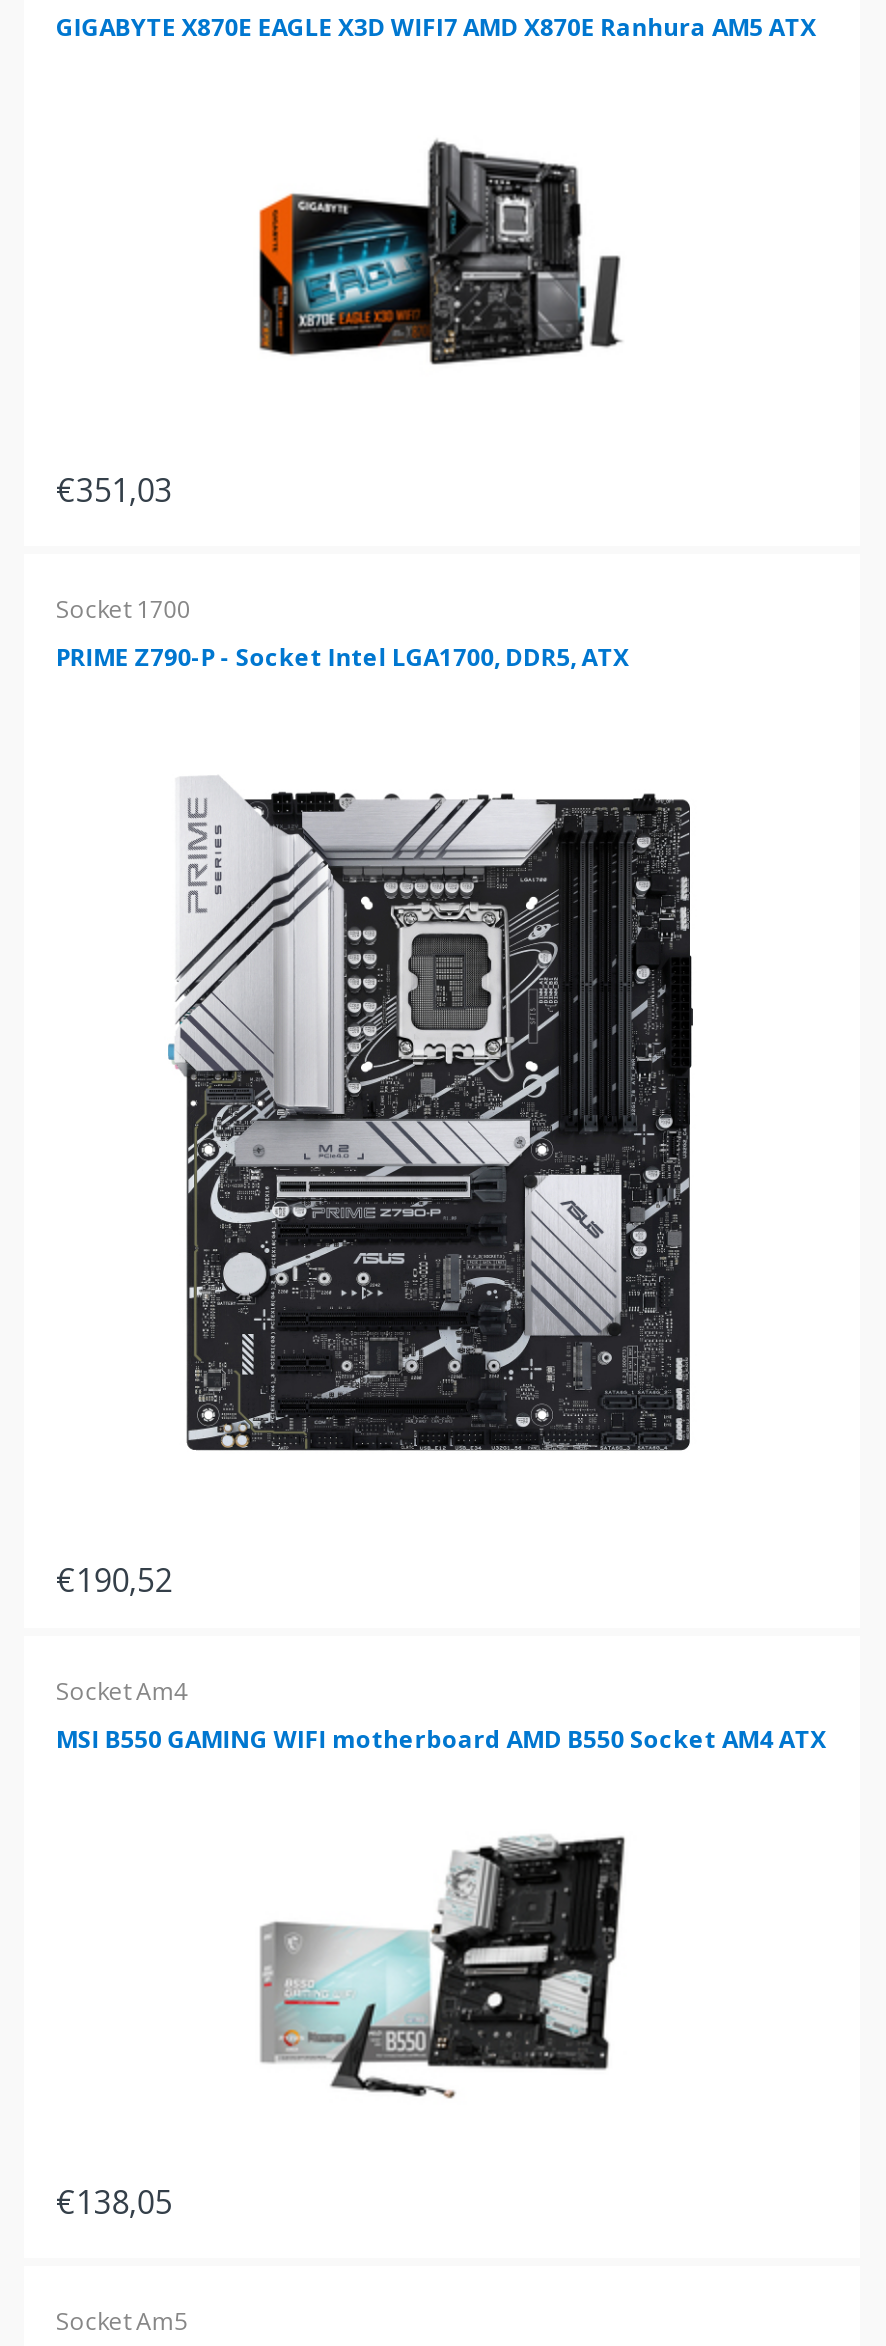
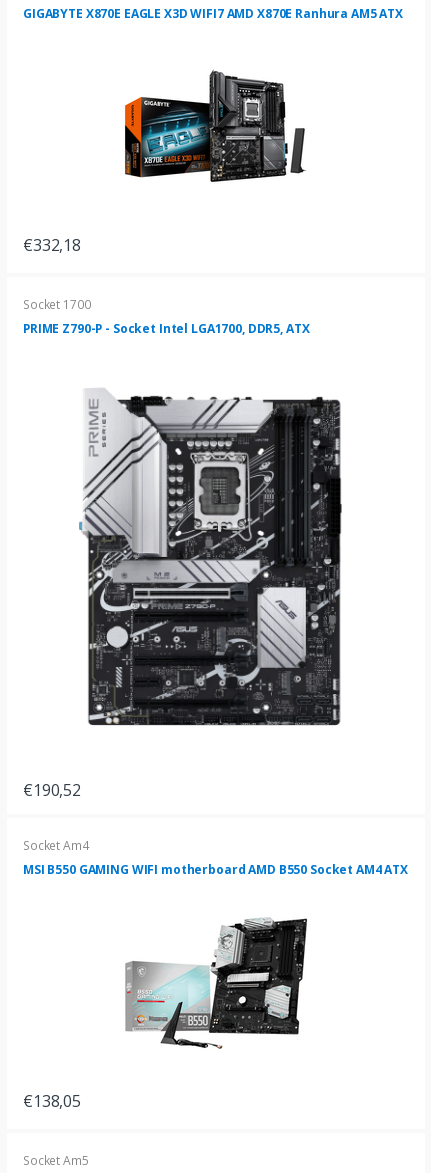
[56,467,172,511] €351,03 -> [23,233,81,255] €332,18

